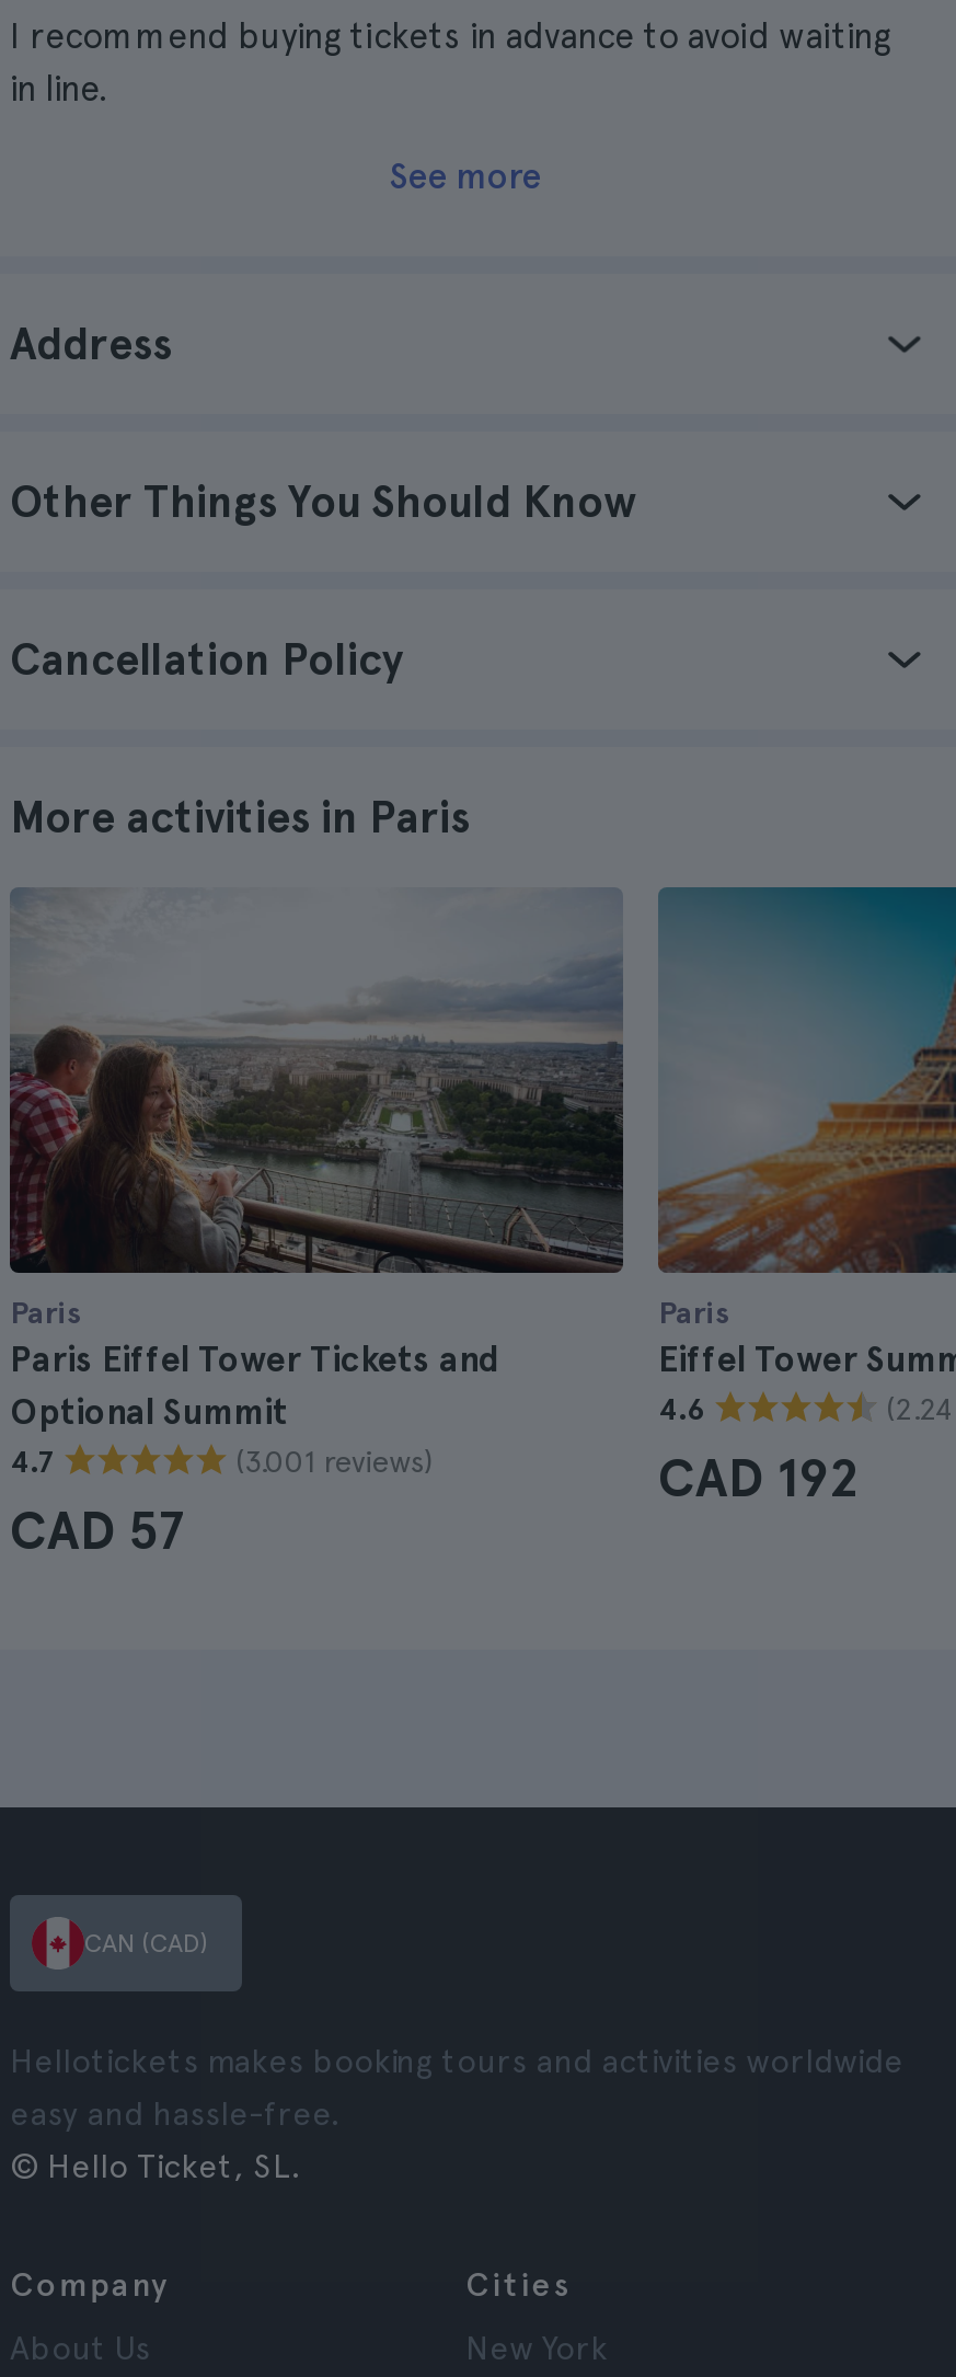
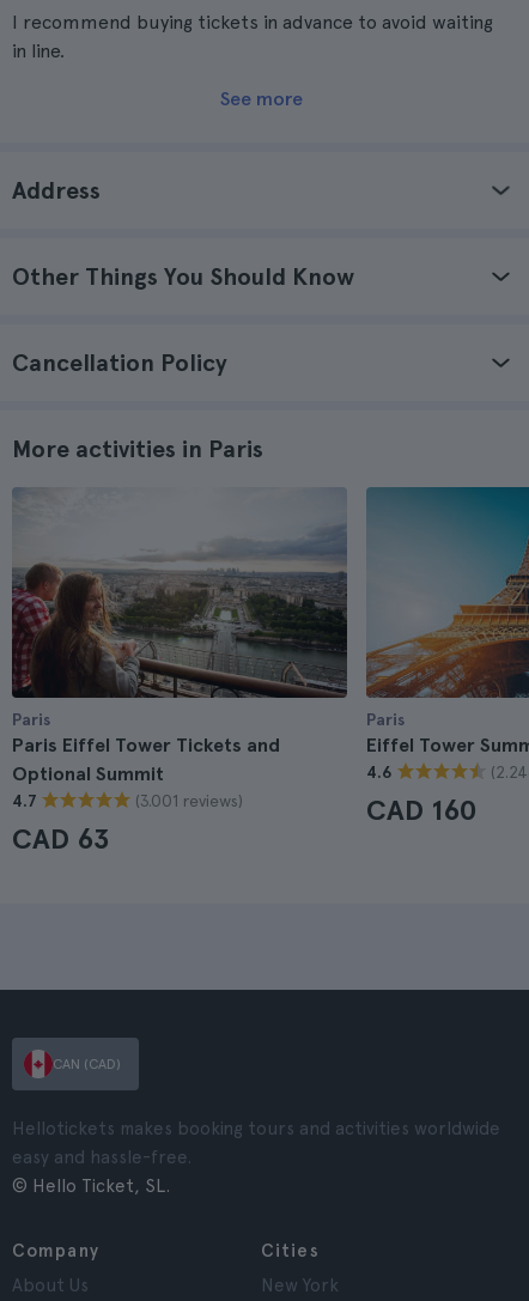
[658,1446,862,1509] CAD 192 -> [366,792,478,827] CAD 160
[10,1498,185,1562] CAD 57 -> [12,821,110,856] CAD 63

